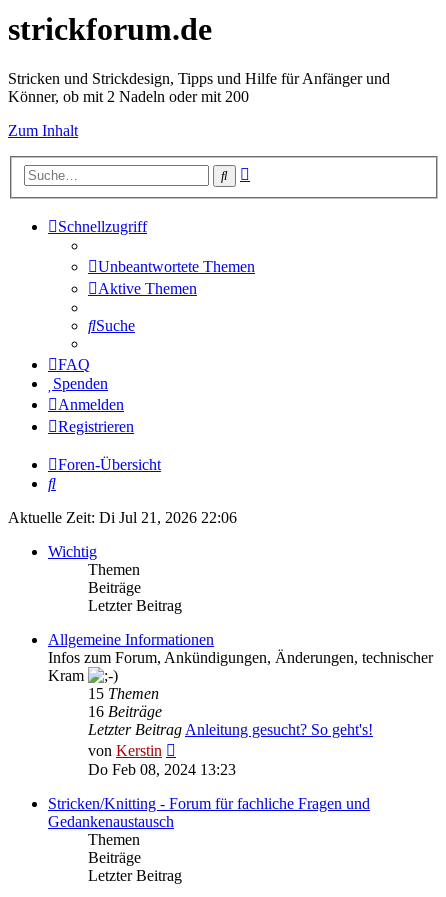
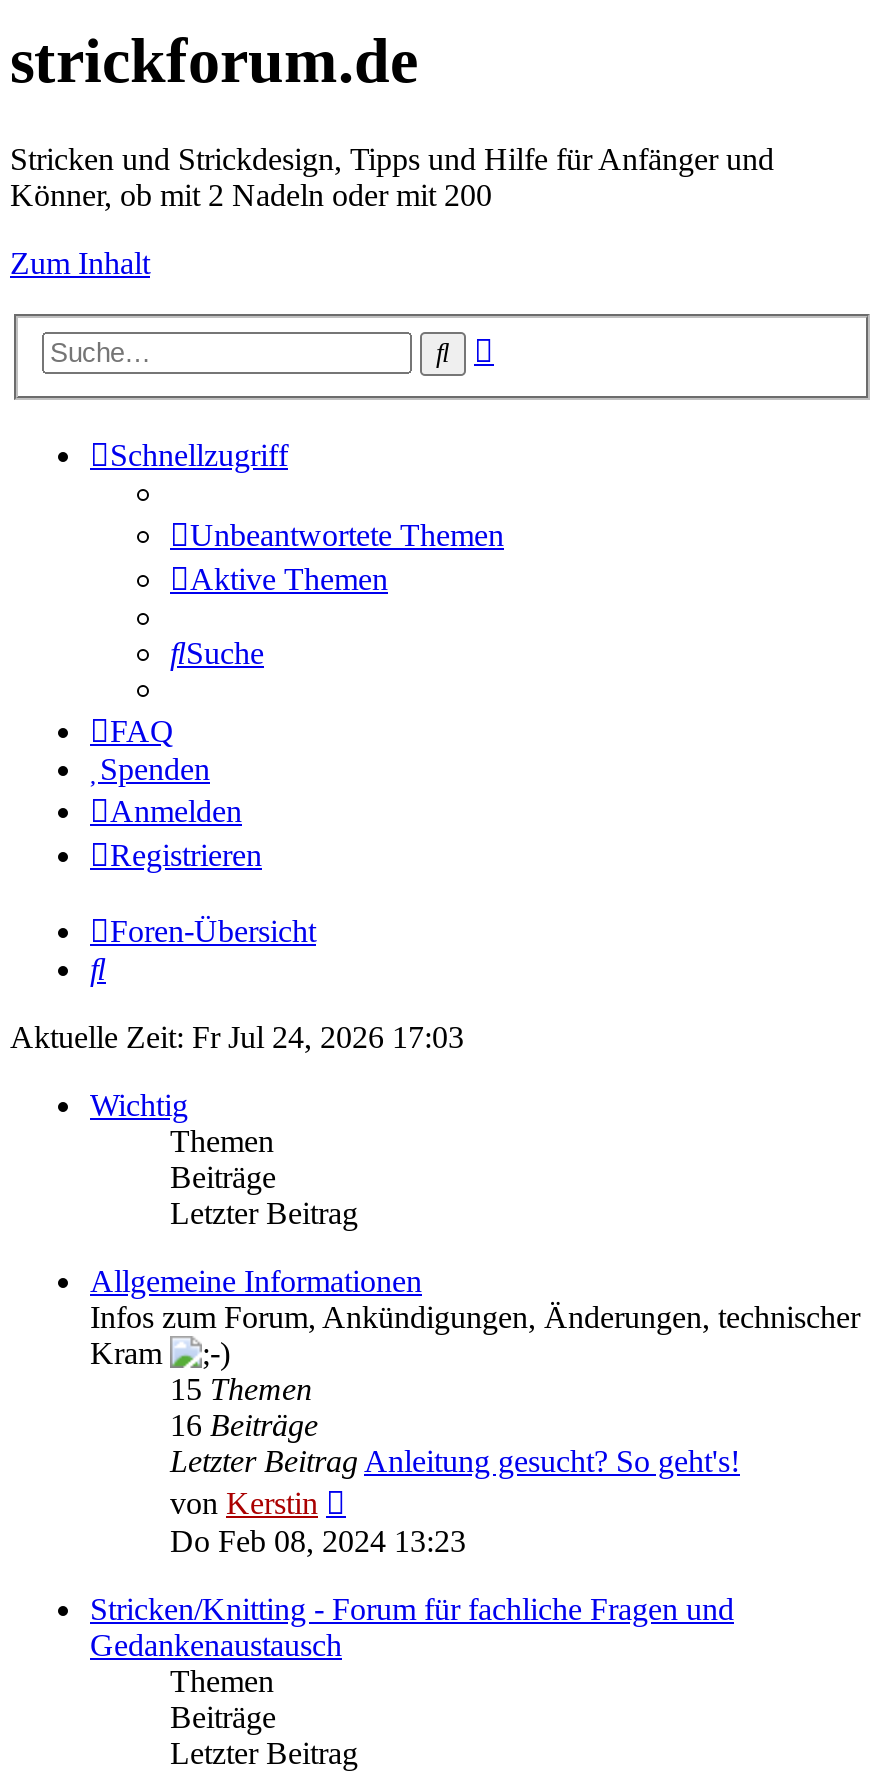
[8,509,237,526] Aktuelle Zeit: Di Jul 21, 2026 22:06 -> [10,1021,464,1055] Aktuelle Zeit: Fr Jul 24, 2026 17:03

